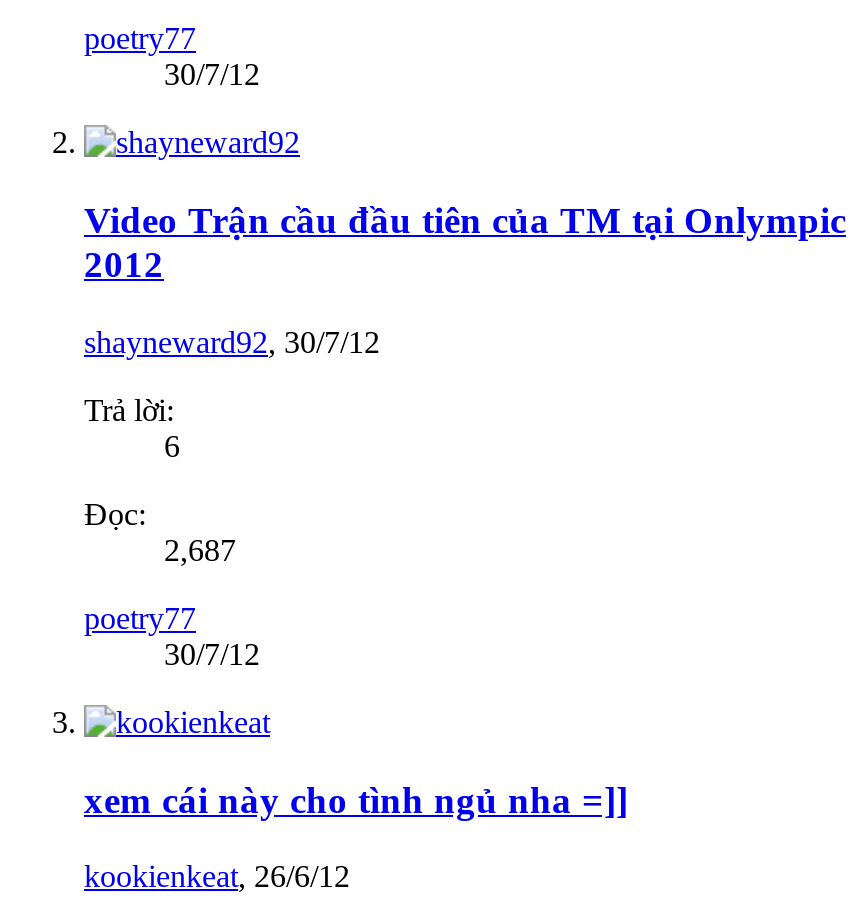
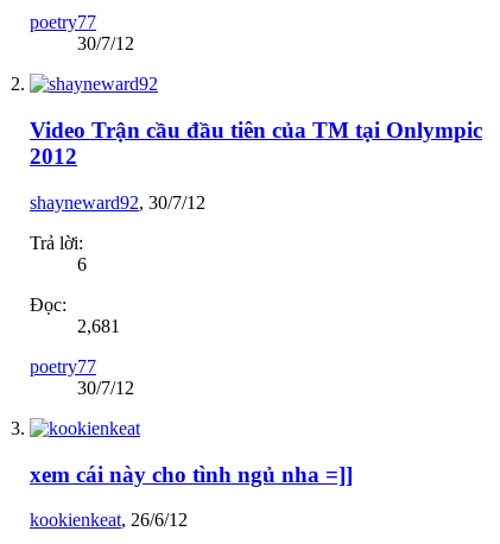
[164,533,236,567] 2,687 -> [77,316,120,336] 2,681

